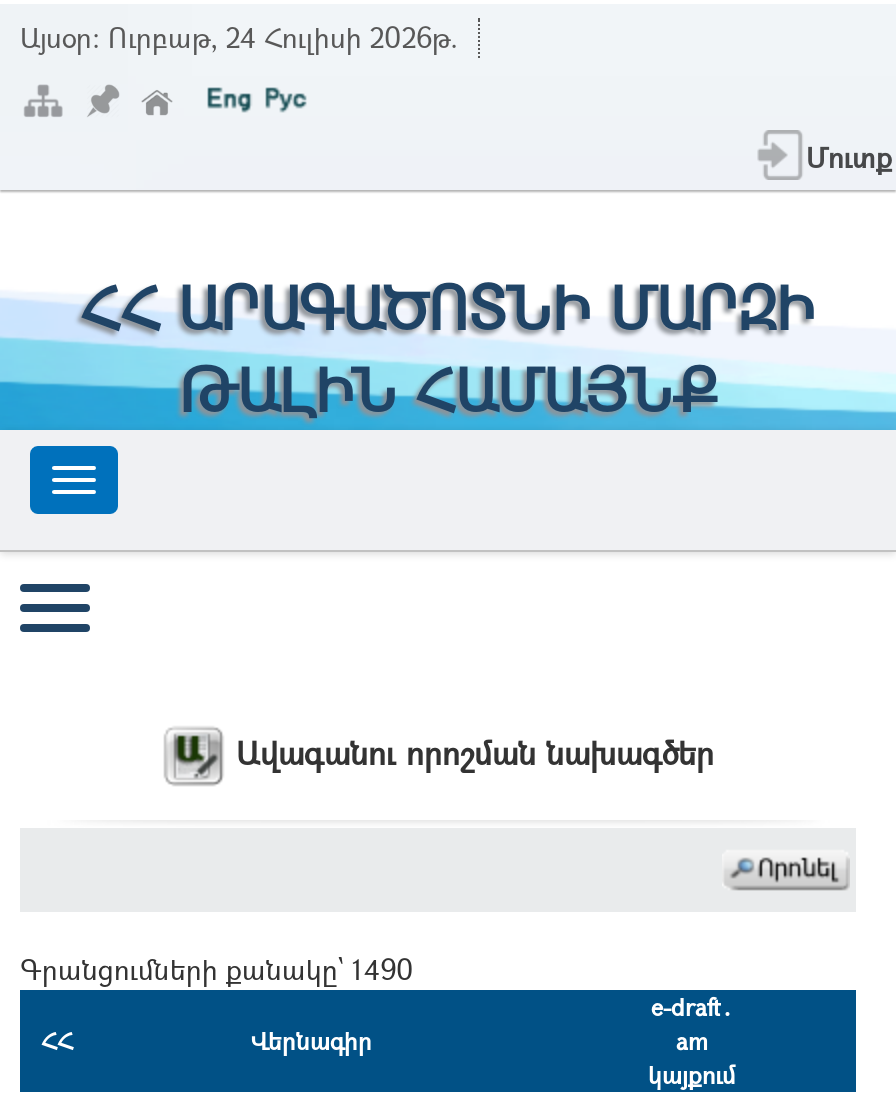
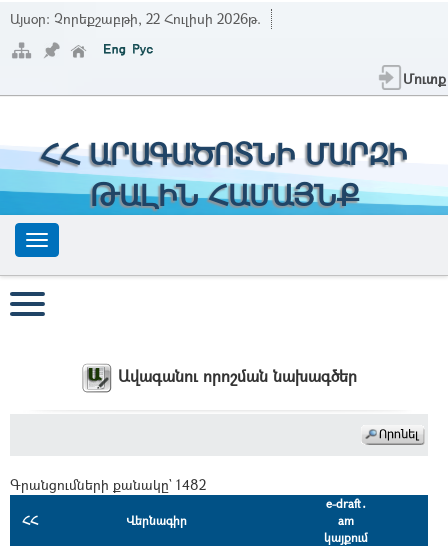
[20,18,458,56] Այսօր: Ուրբաթ, 24 Հուլիսի 2026թ. -> [10,9,261,28] Այսօր: Չորեքշաբթի, 22 Հուլիսի 2026թ.
[20,950,414,988] Գրանցումների քանակը` 1490 -> [10,475,206,494] Գրանցումների քանակը` 1482

